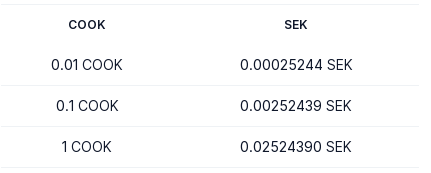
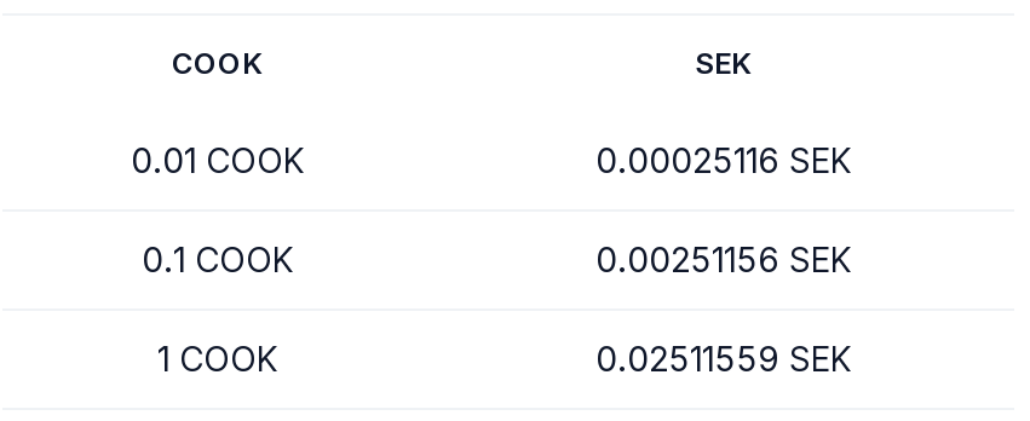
[239,56,352,73] 0.00025244 SEK -> [595,139,852,180] 0.00025116 SEK
[240,97,352,114] 0.00252439 SEK -> [595,238,852,279] 0.00251156 SEK
[240,138,352,155] 0.02524390 SEK -> [595,338,852,379] 0.02511559 SEK

